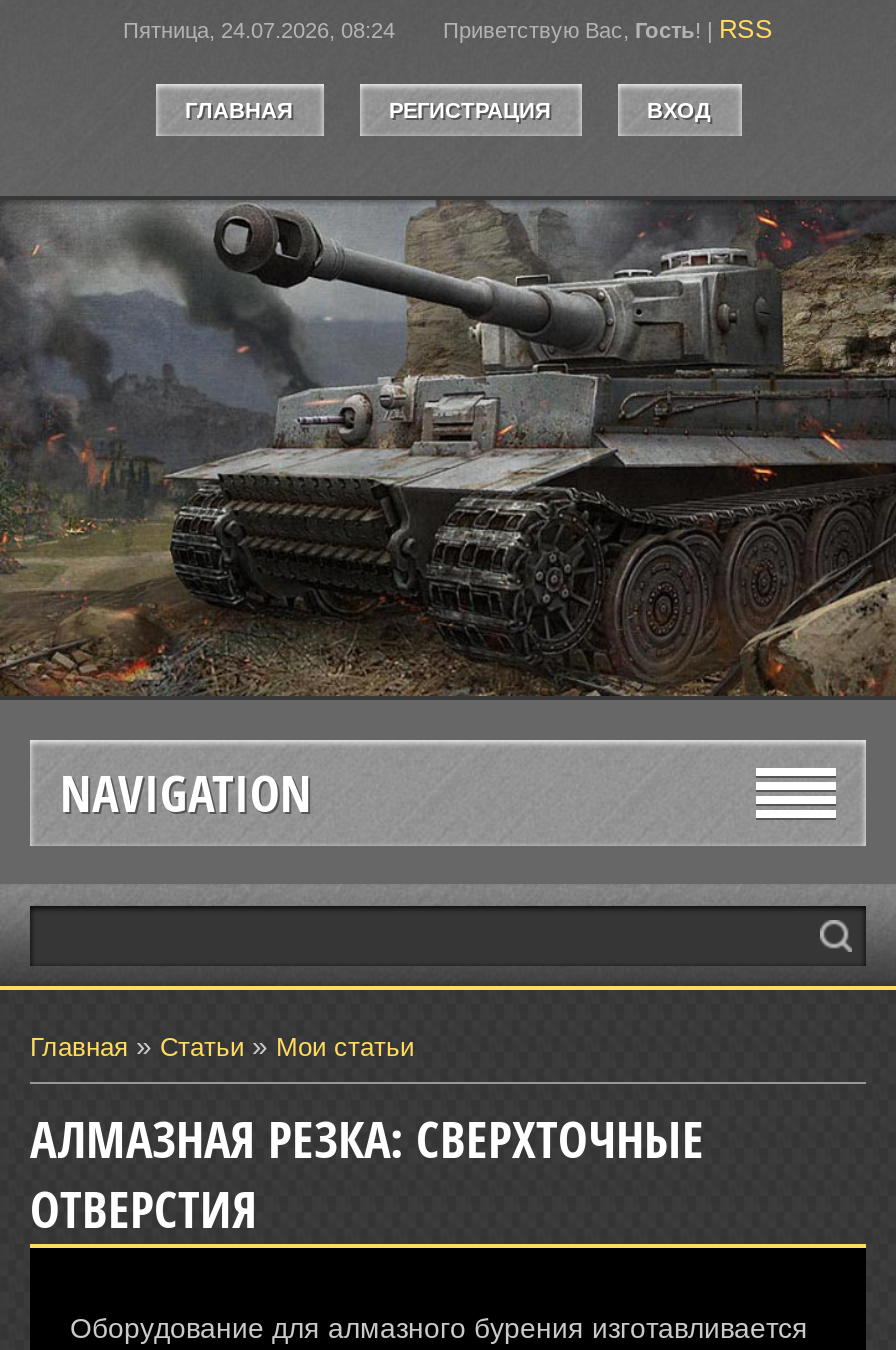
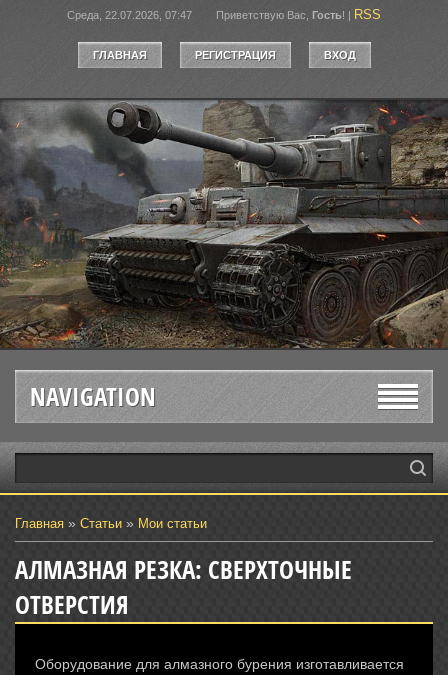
[123,18,395,42] Пятница, 24.07.2026, 08:24 -> [67,9,192,21] Среда, 22.07.2026, 07:47

